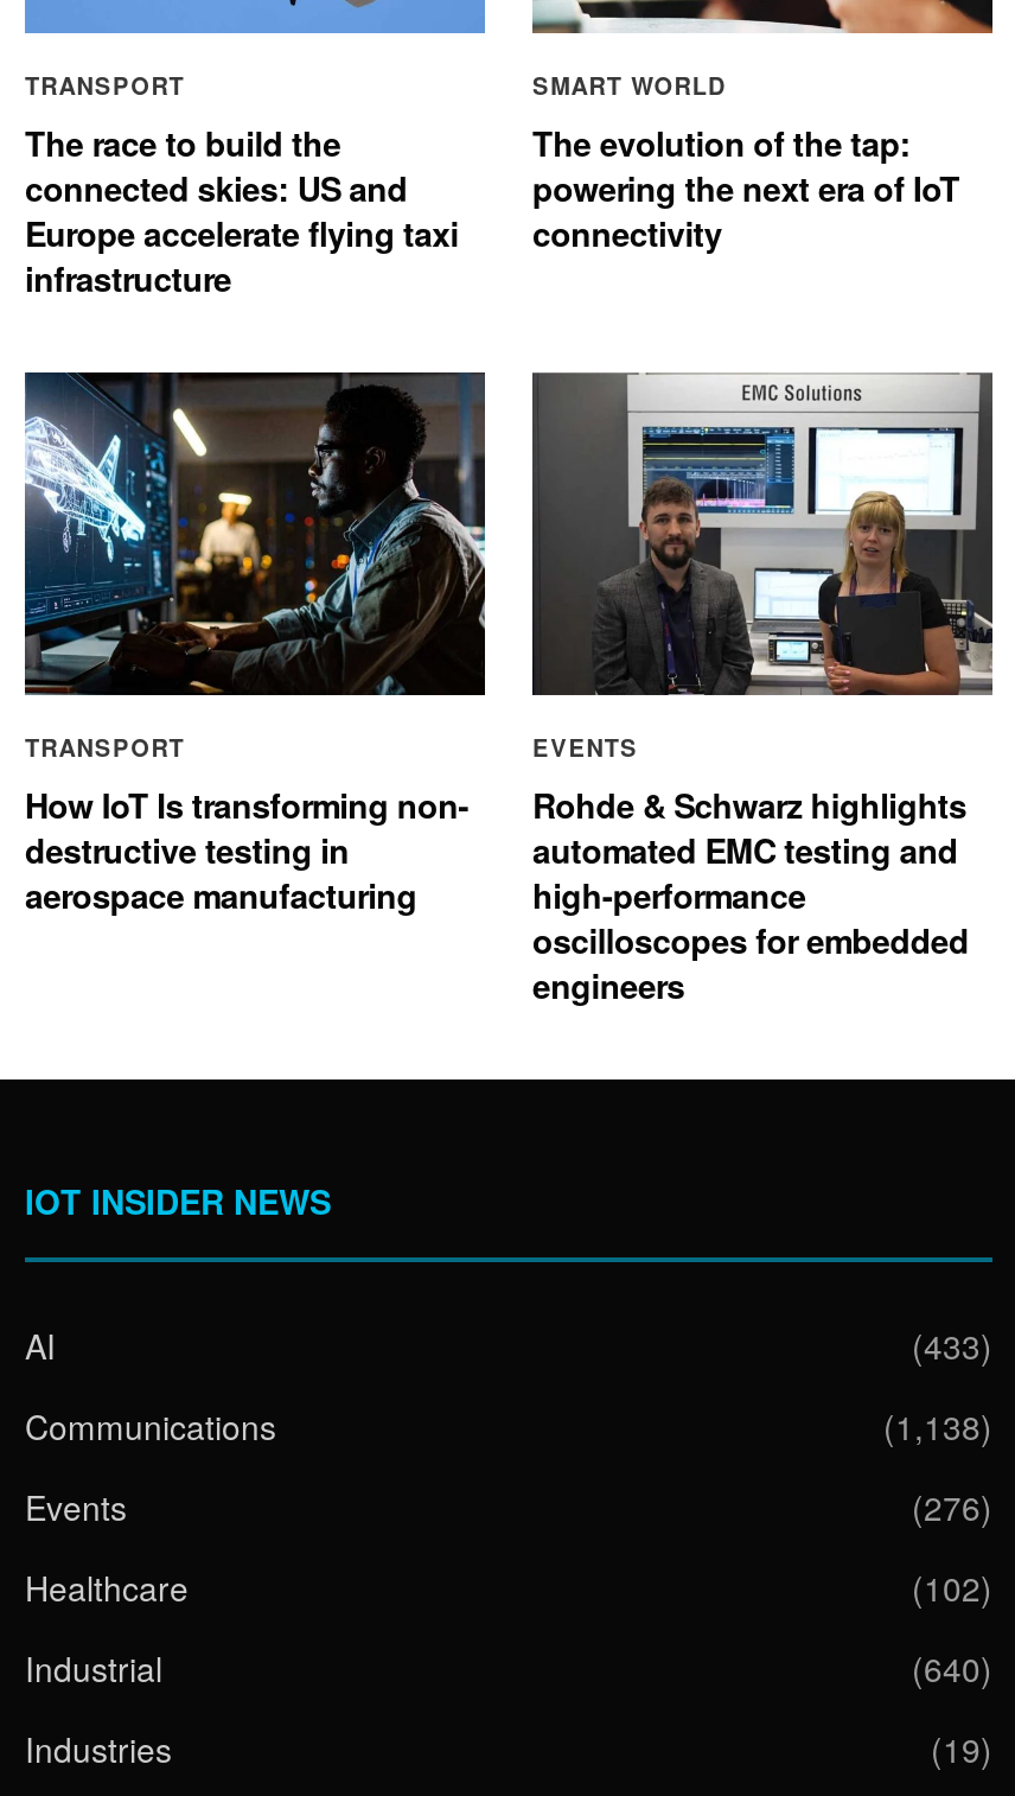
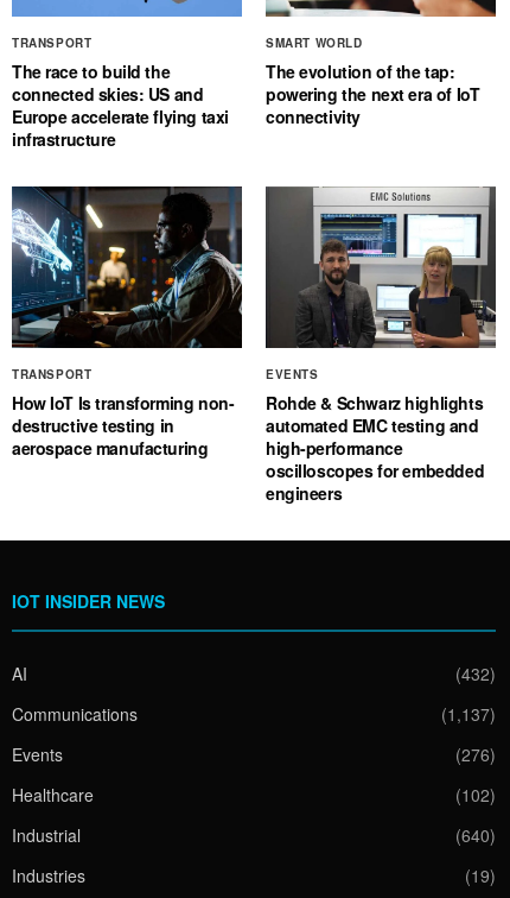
[912,1321,992,1369] (433) -> [455,662,496,685] (432)
[883,1402,992,1450] (1,138) -> [441,702,496,726] (1,137)

